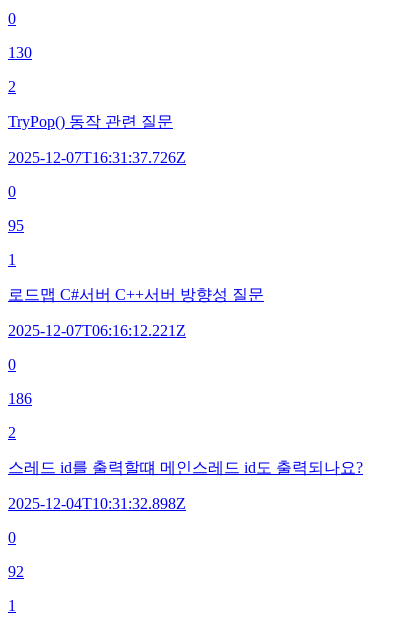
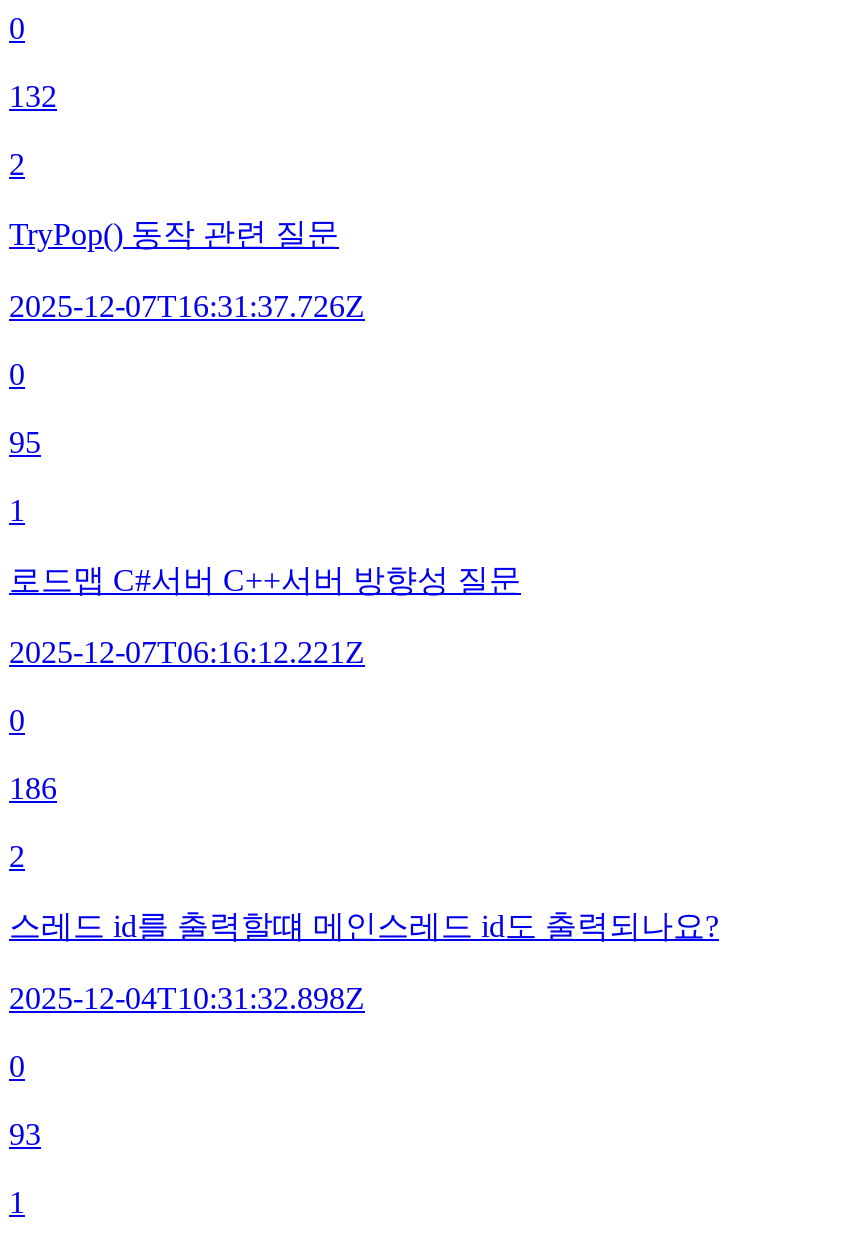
[8,44,32,61] 130 -> [9,79,57,113] 132
[8,563,24,580] 92 -> [9,1117,41,1151] 93

